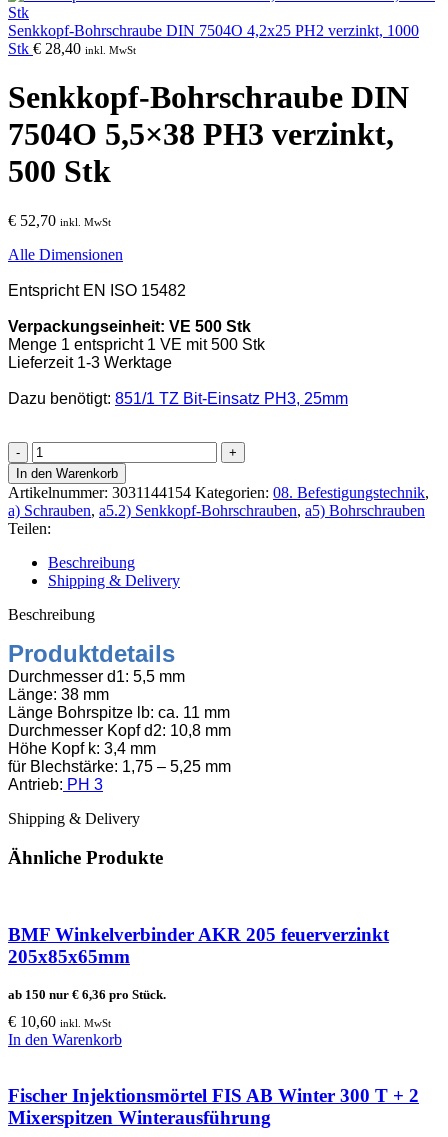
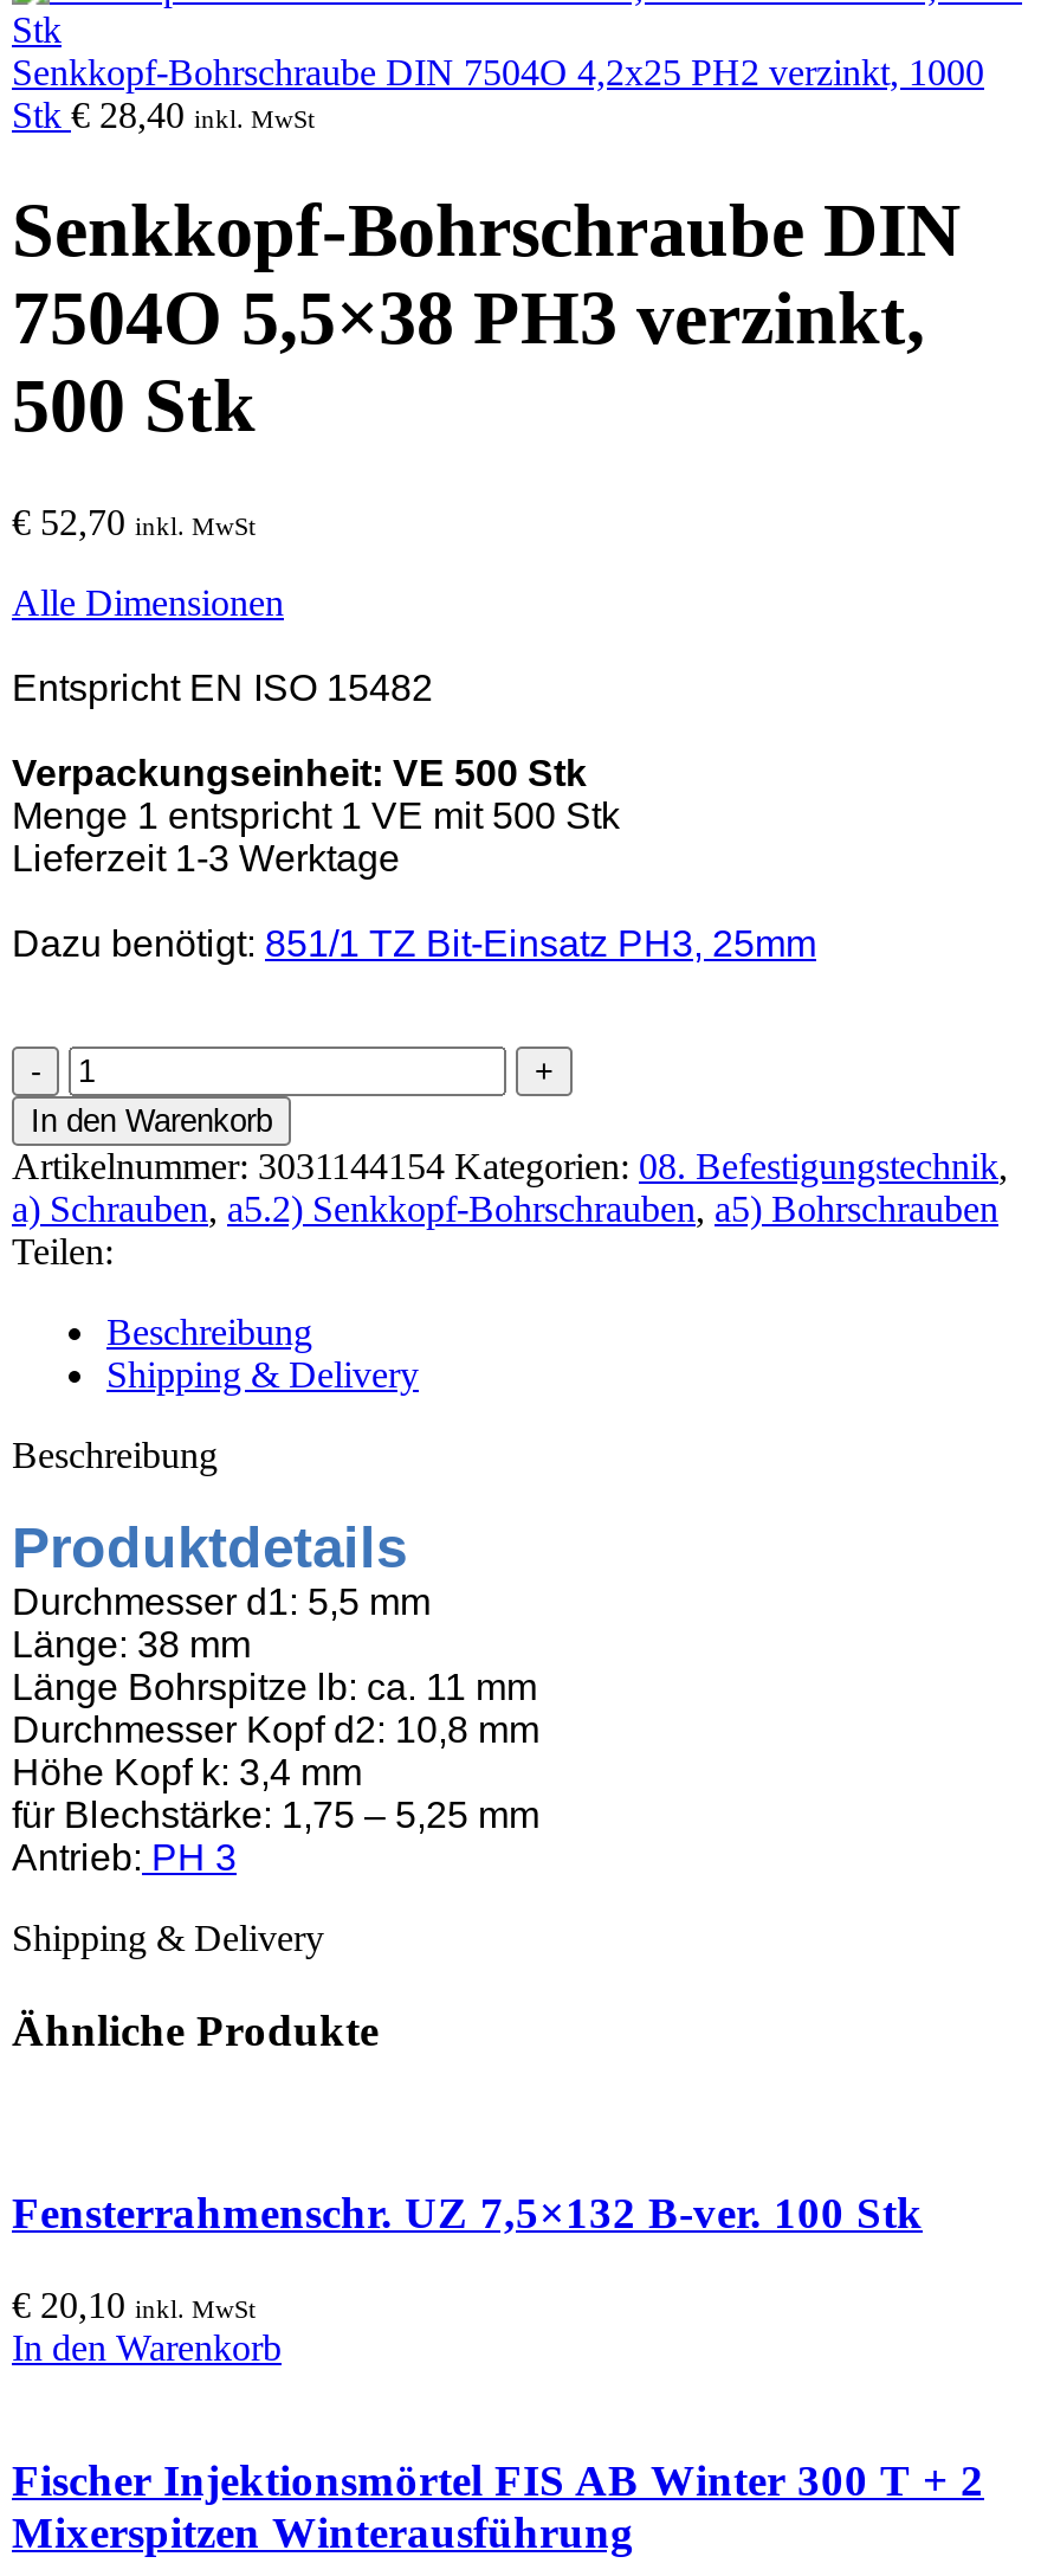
[8,924,389,1030] BMF Winkelverbinder AKR 205 feuerverzinkt | 205x85x65mm | ab 150 nur €6,36 pro Stück. | €10,60 inkl. MwSt -> [12,2188,923,2325] Fensterrahmenschr. UZ 7,5×132 B-ver. 100 Stk | €20,10 inkl. MwSt

